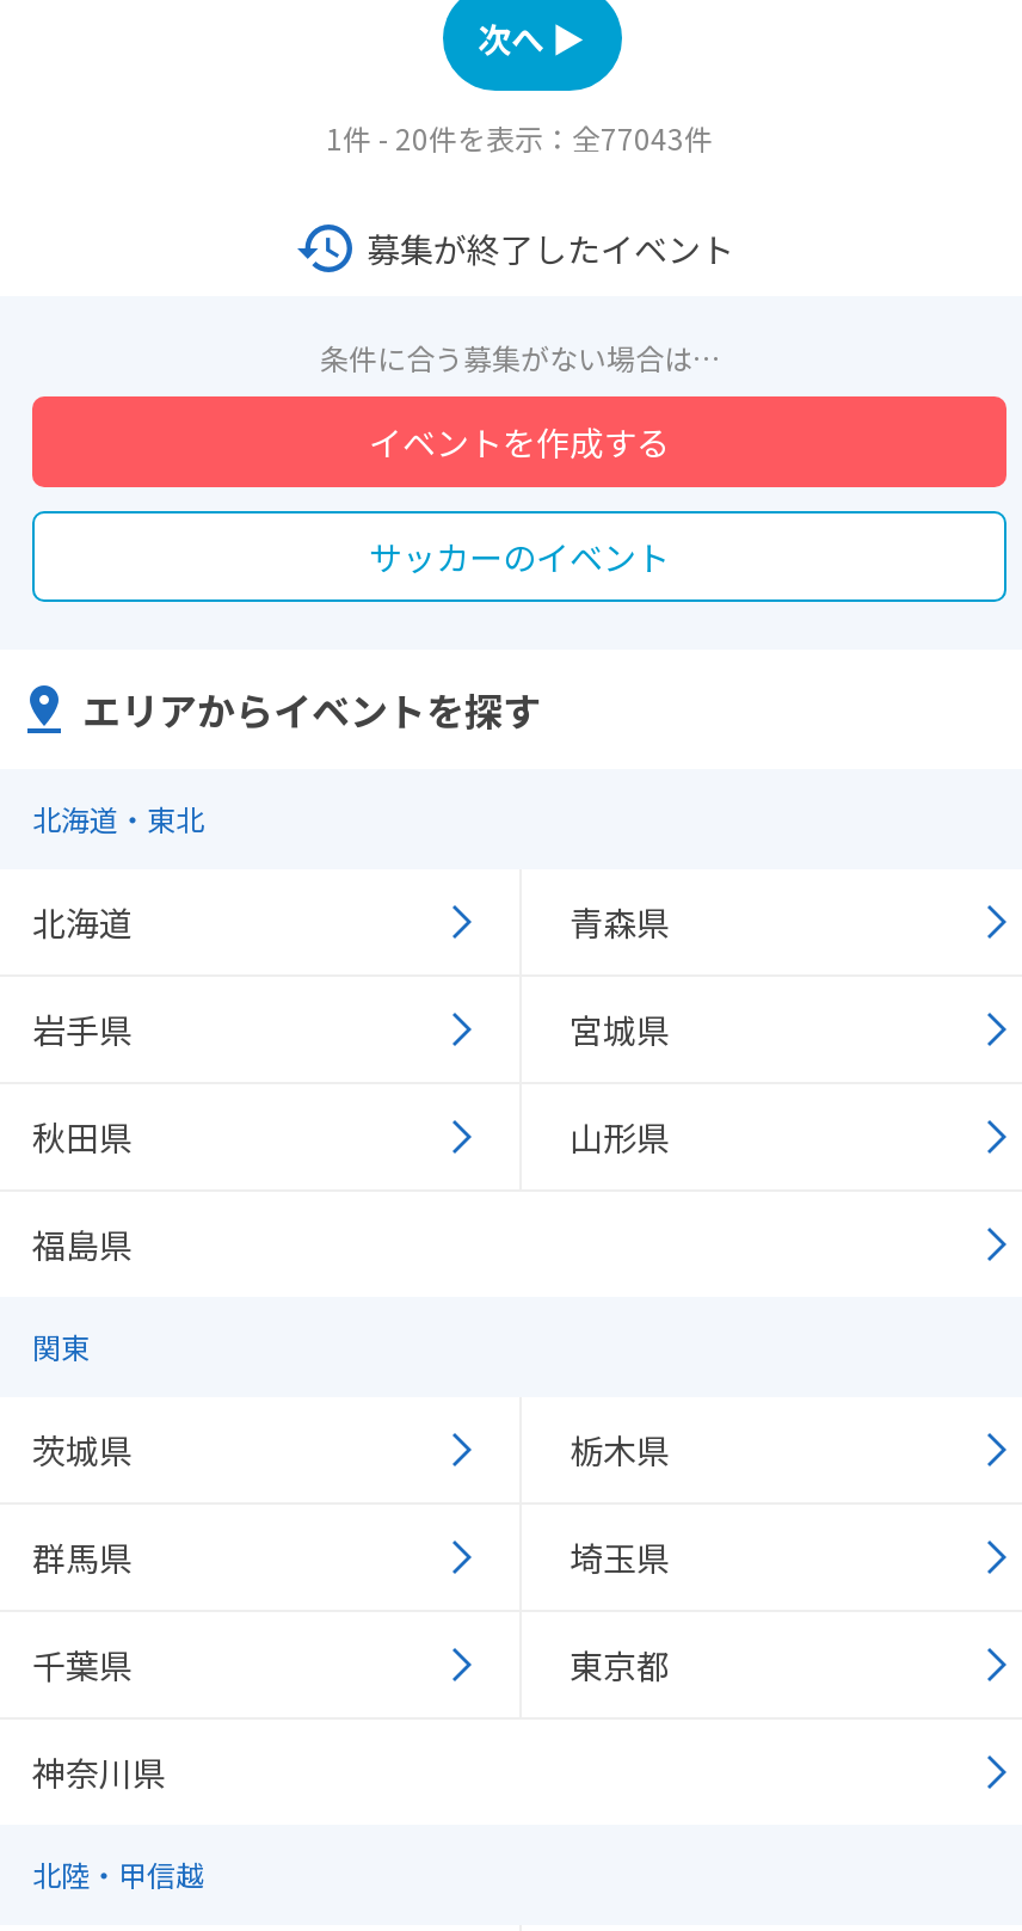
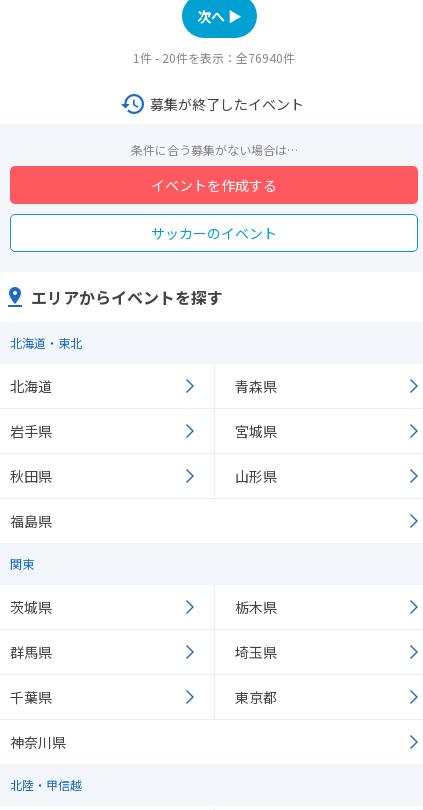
[326,117,713,158] 1件 - 20件を表示：全77043件 -> [133,49,295,66] 1件 - 20件を表示：全76940件

